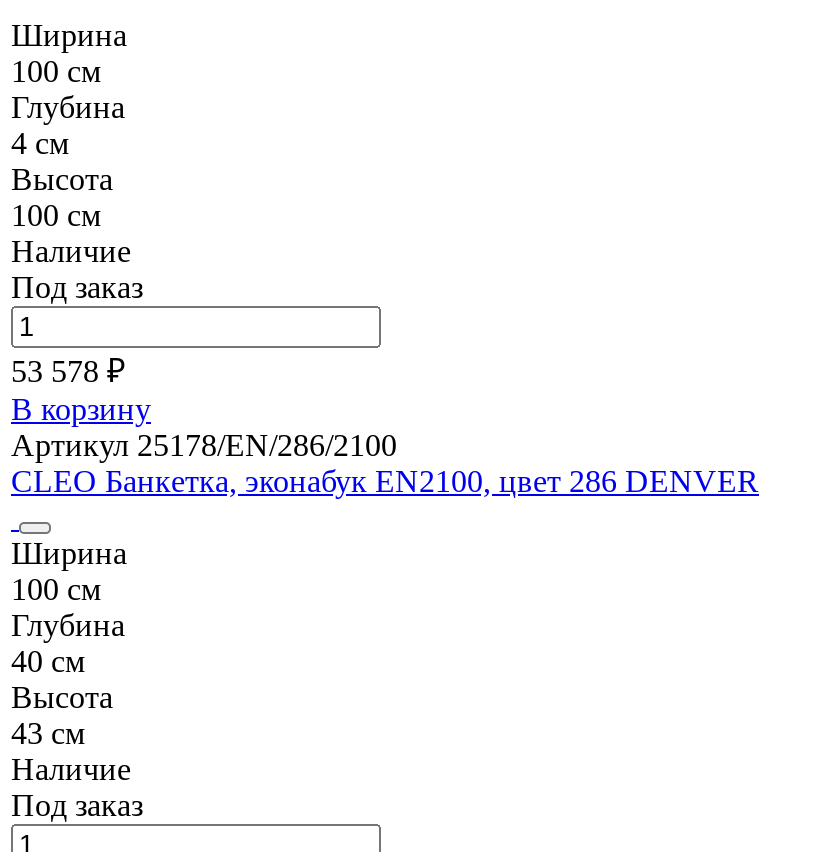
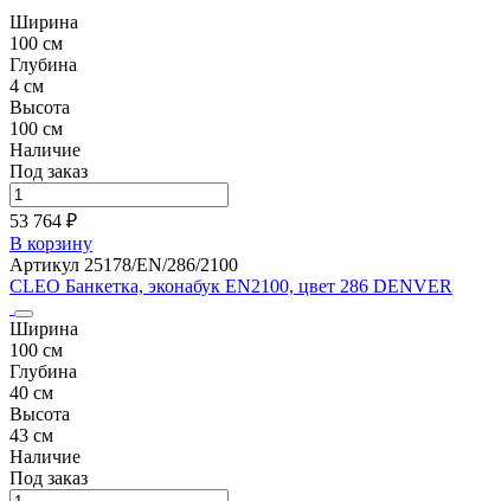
[11,353,125,387] 53 578 ₽ -> [9,210,77,230] 53 764 ₽

